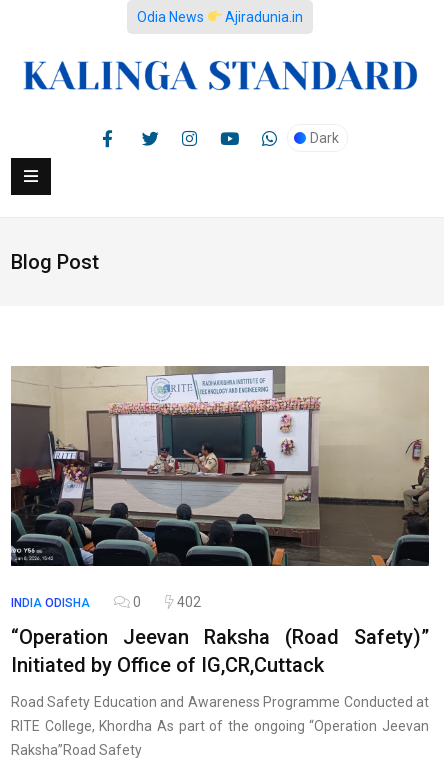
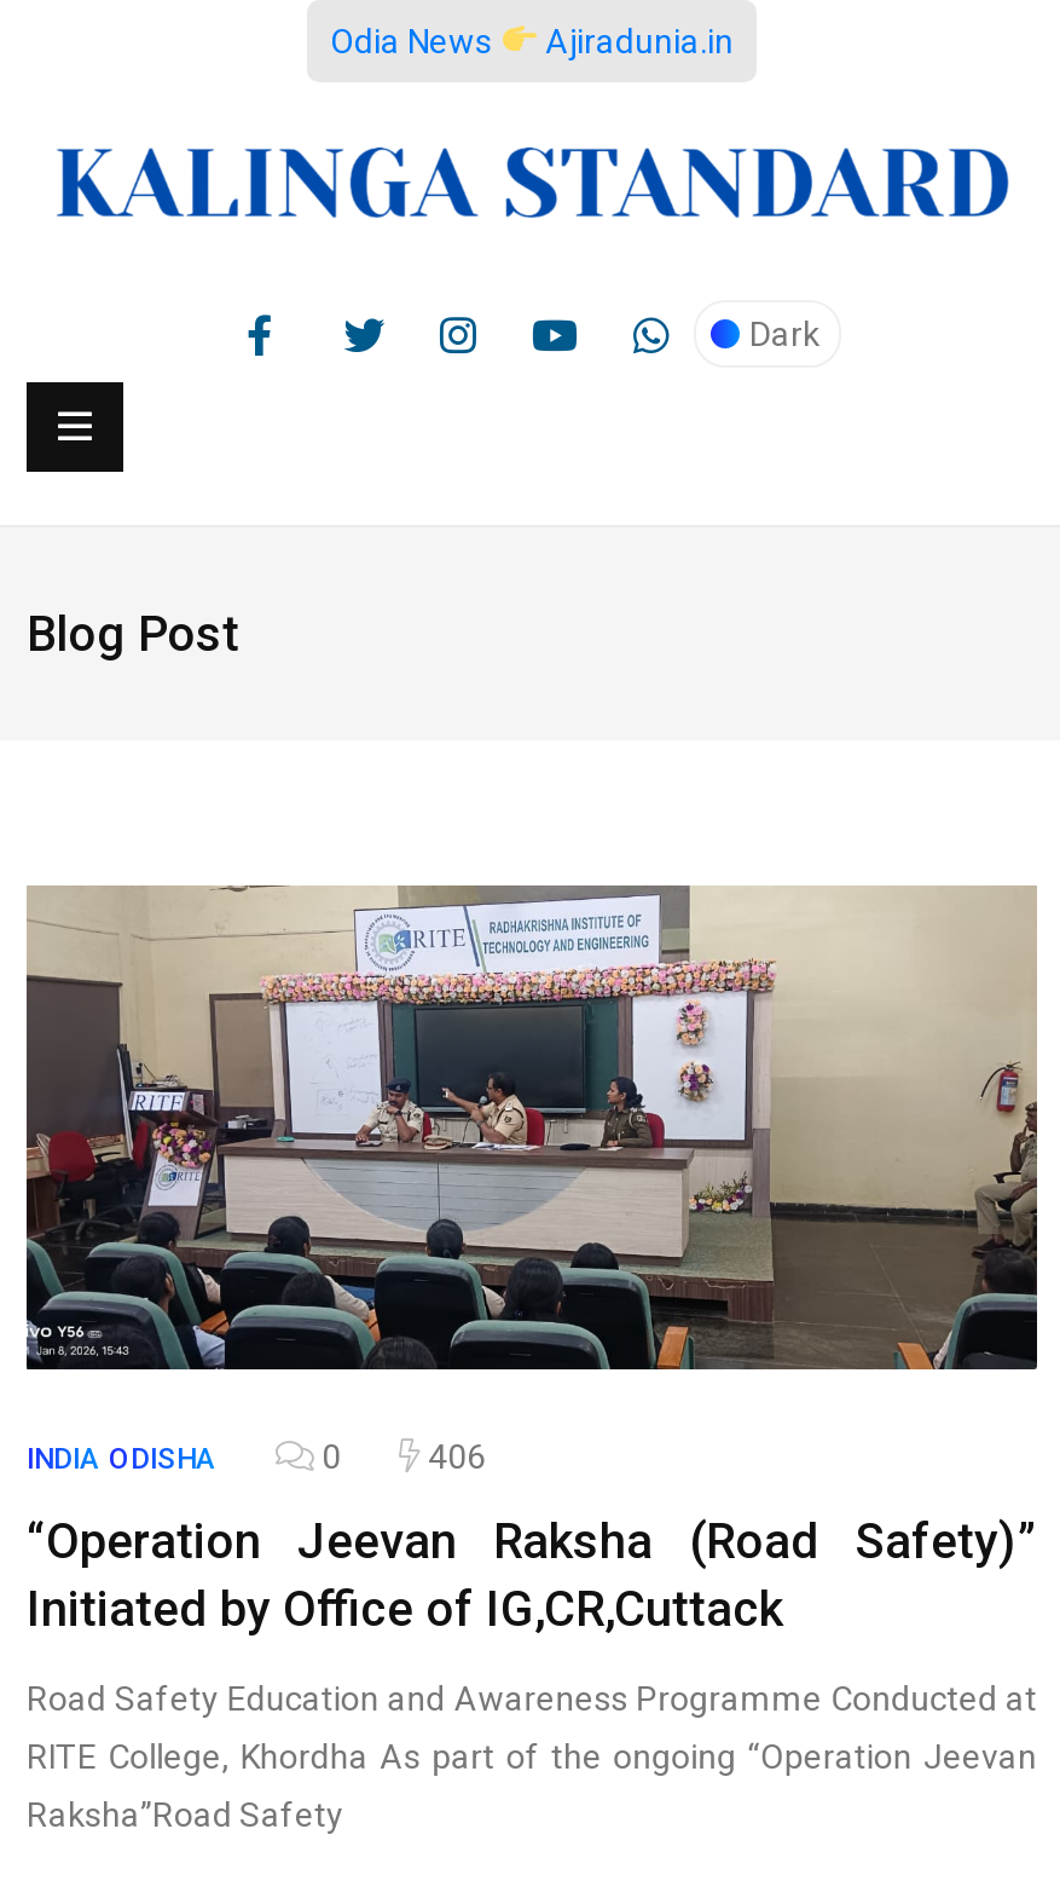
[174,594,201,610] 402 -> [421,1436,486,1475] 406

